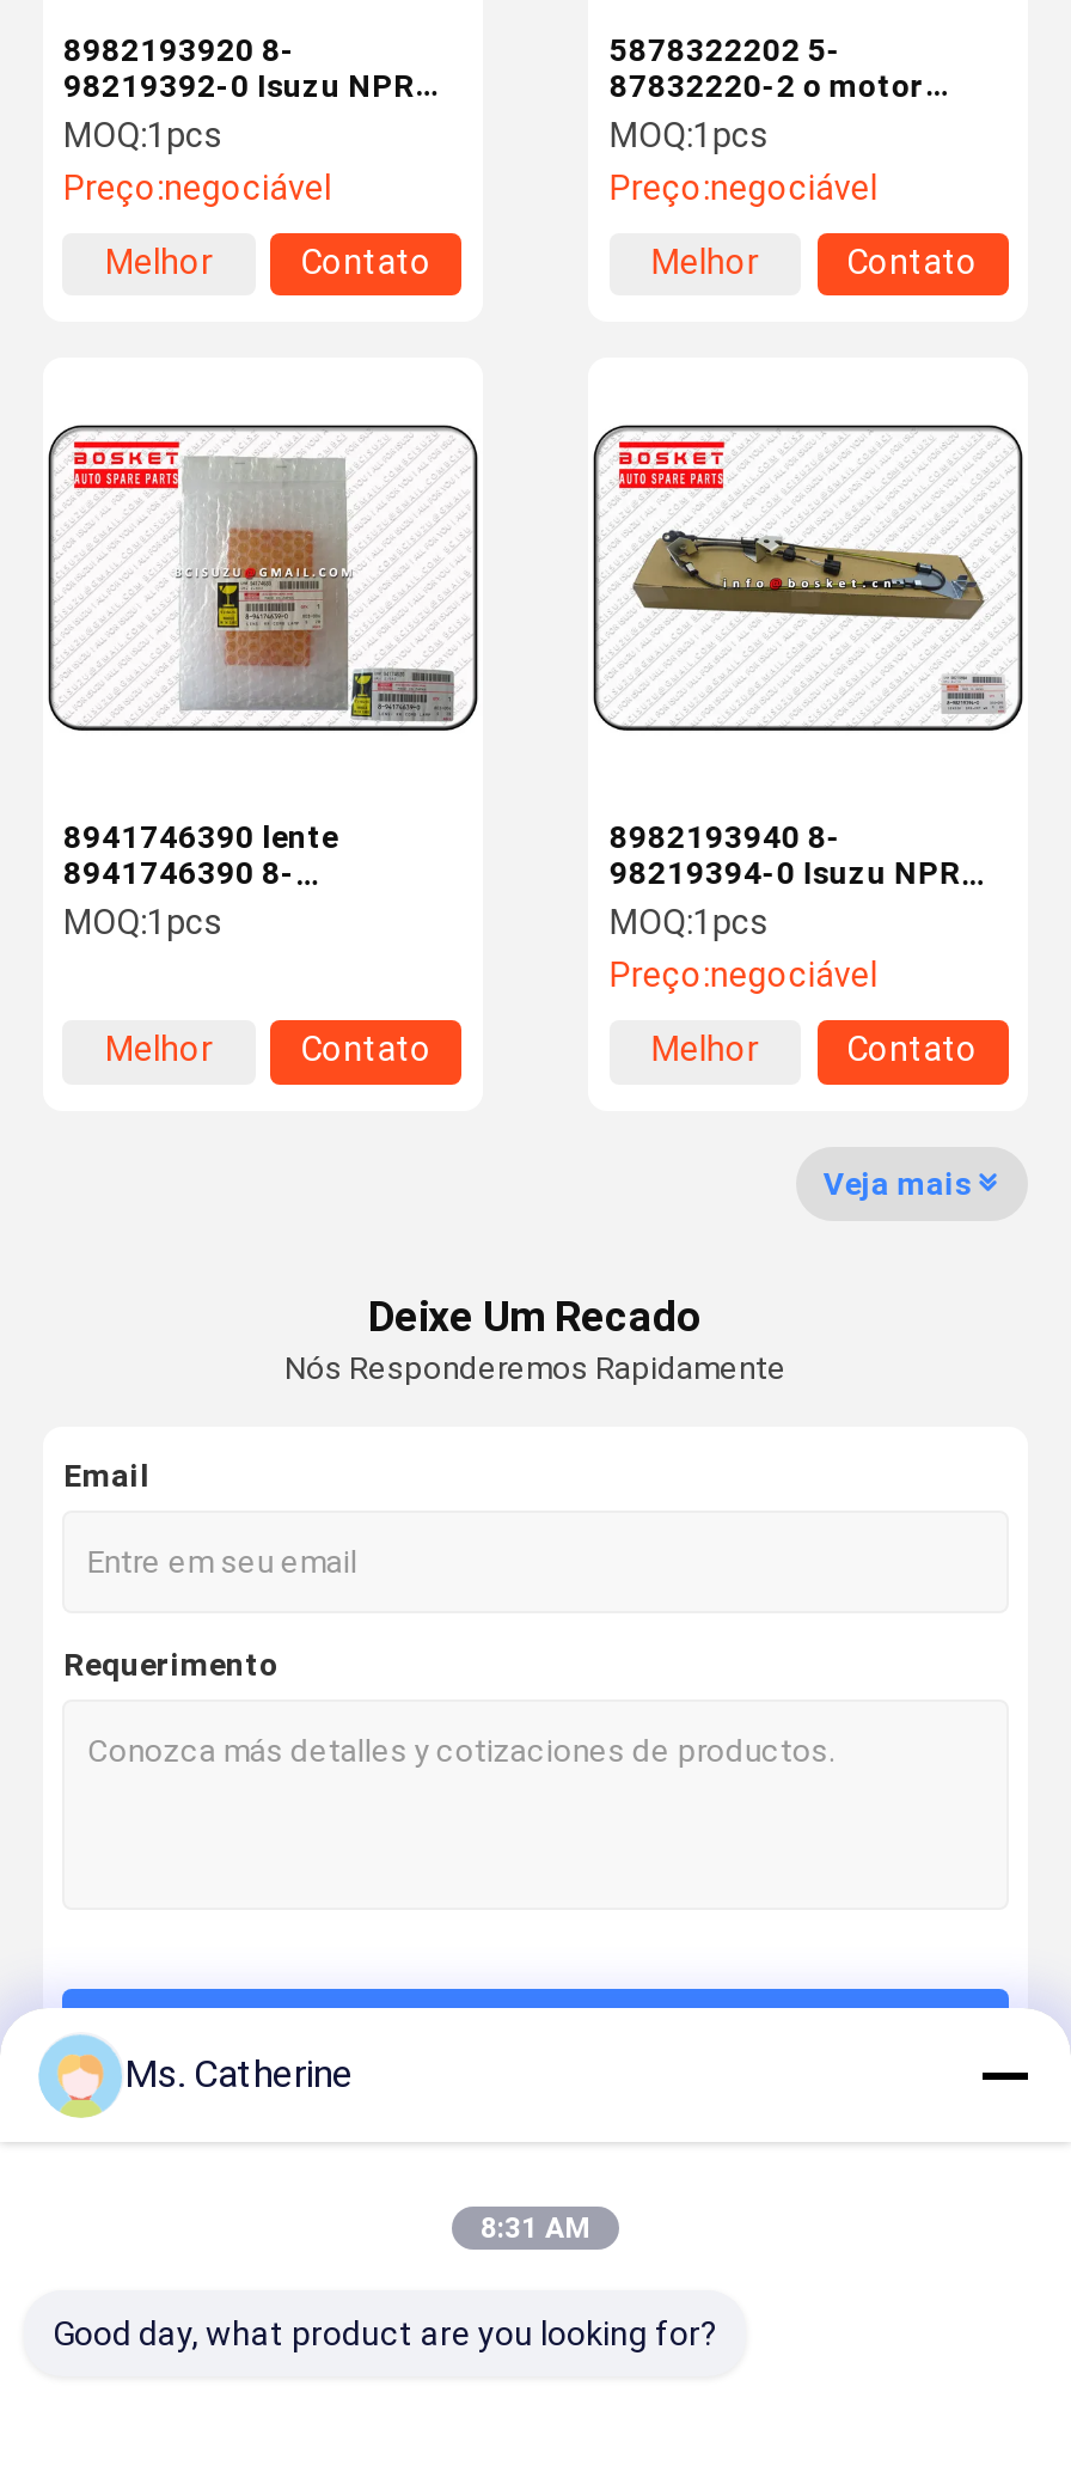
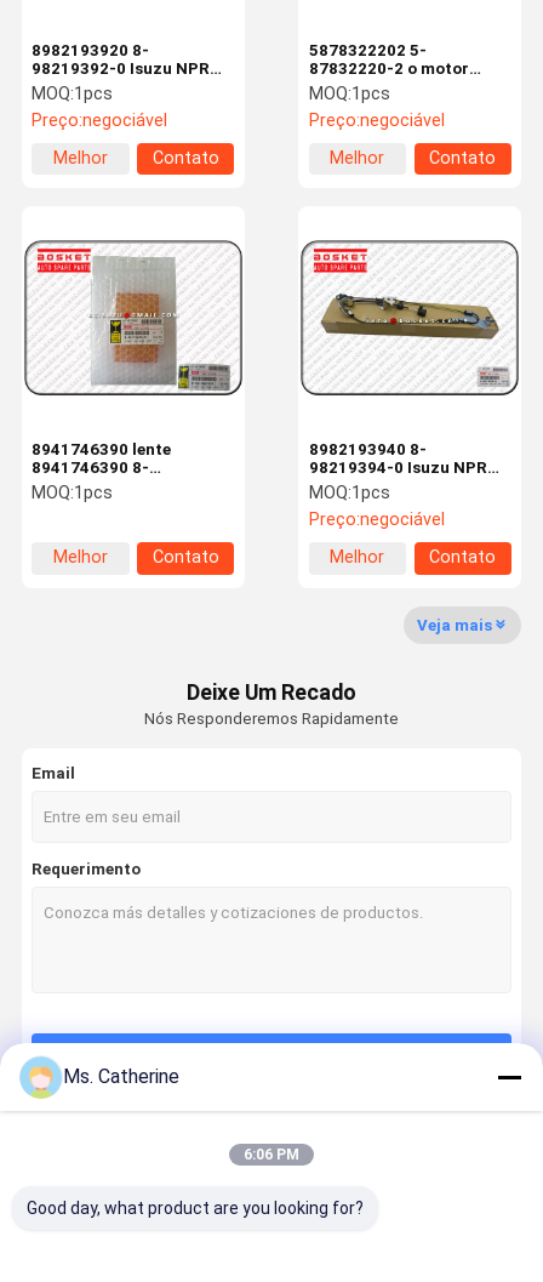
[481,2211,590,2245] 8:31 AM -> [244,1146,299,1163] 6:06 PM

